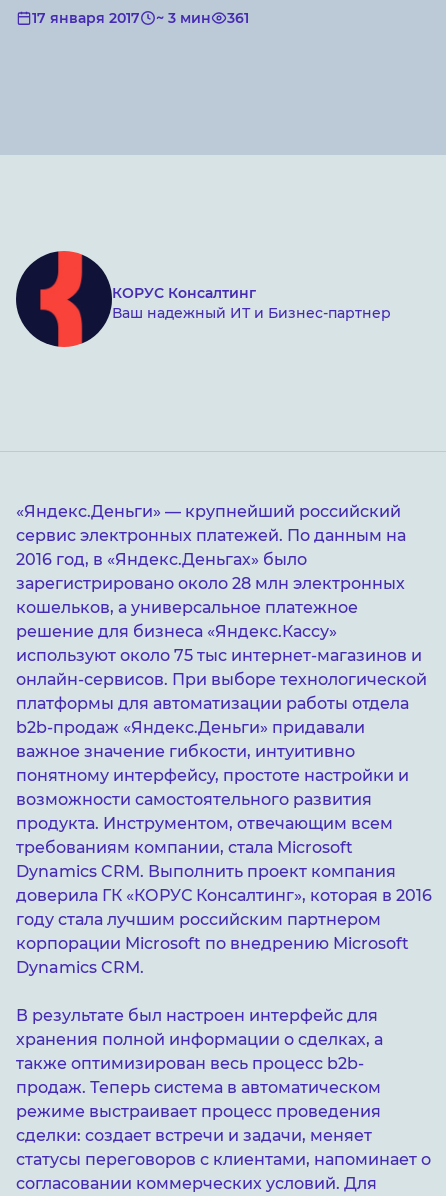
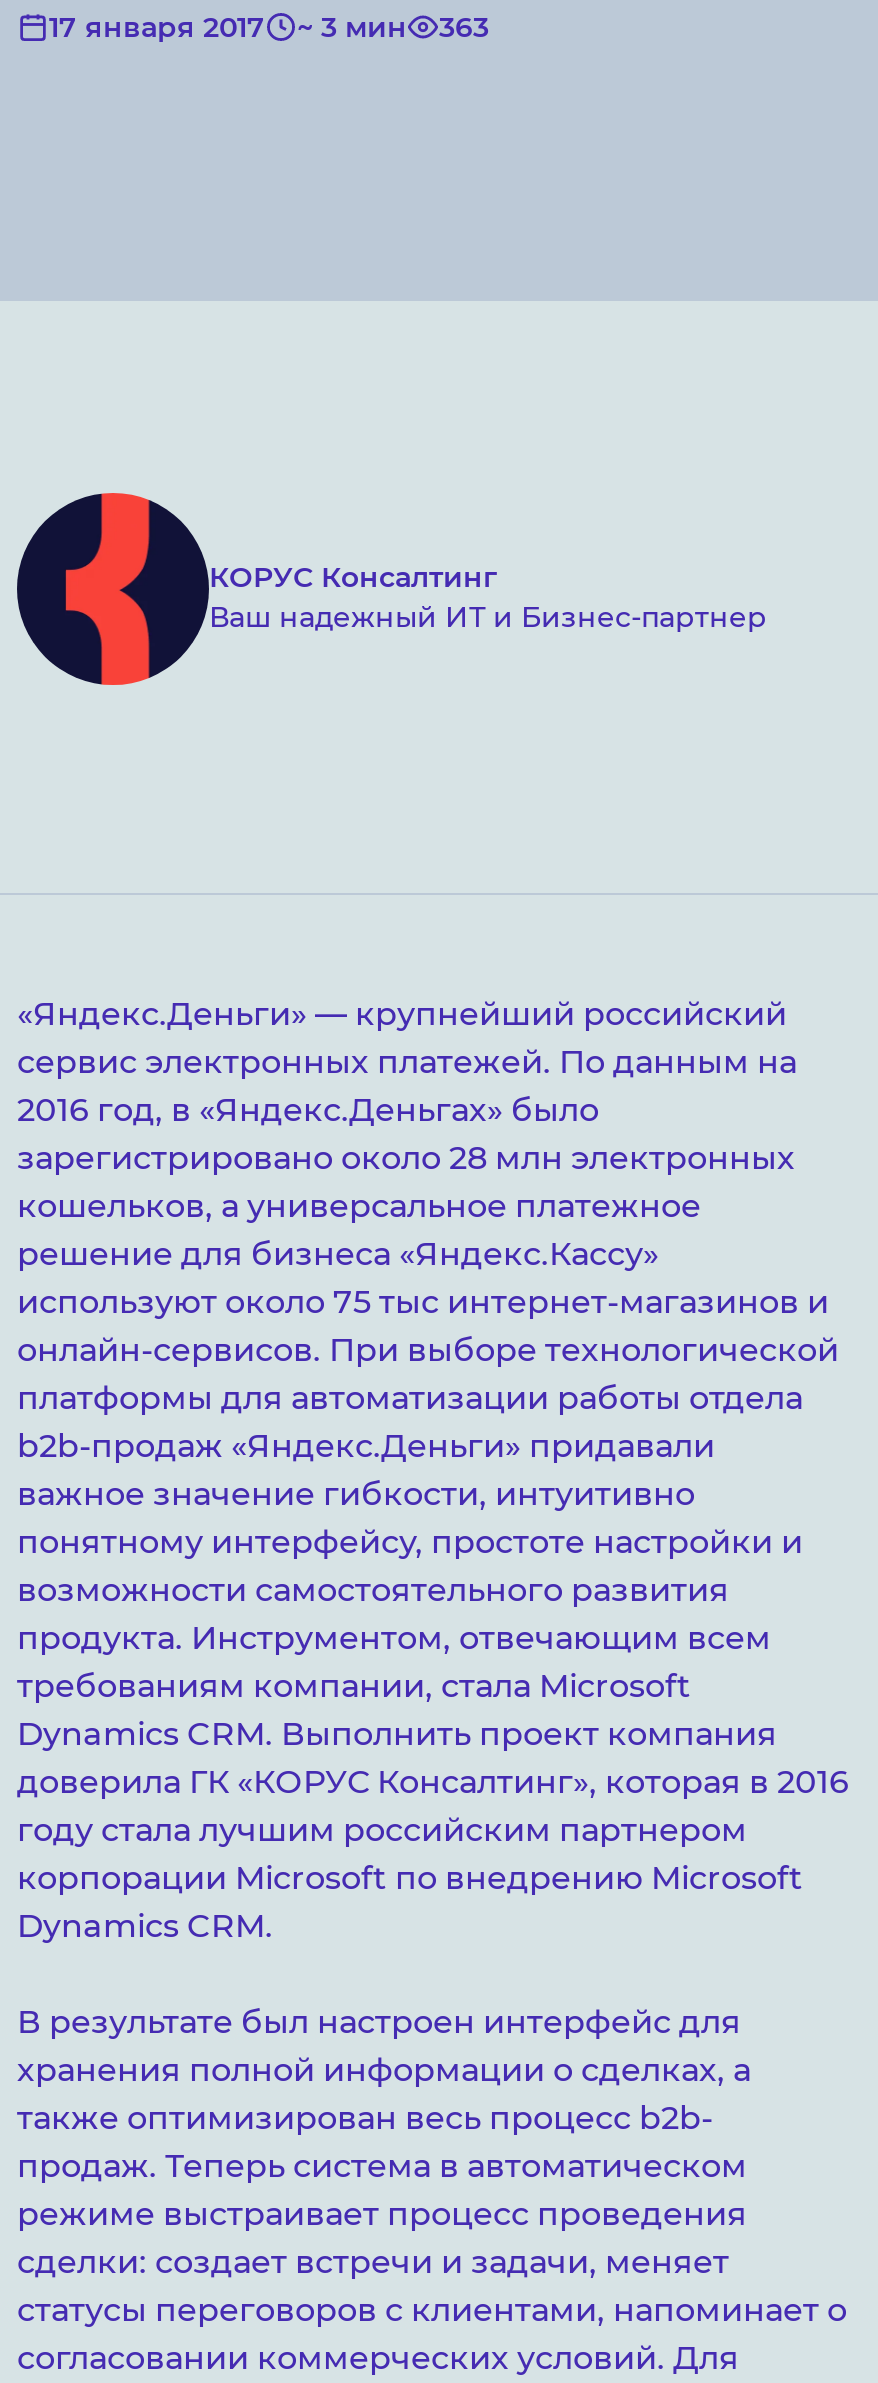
[227,9,249,27] 361 -> [439,9,489,45] 363

